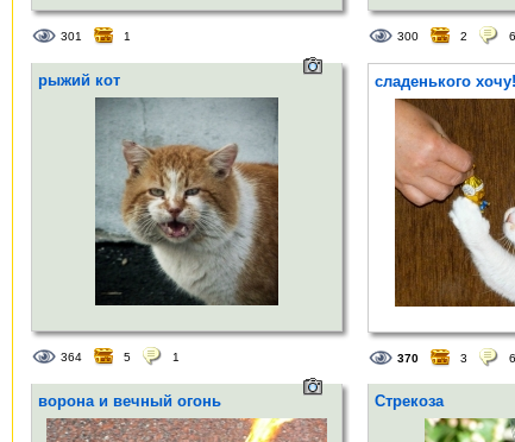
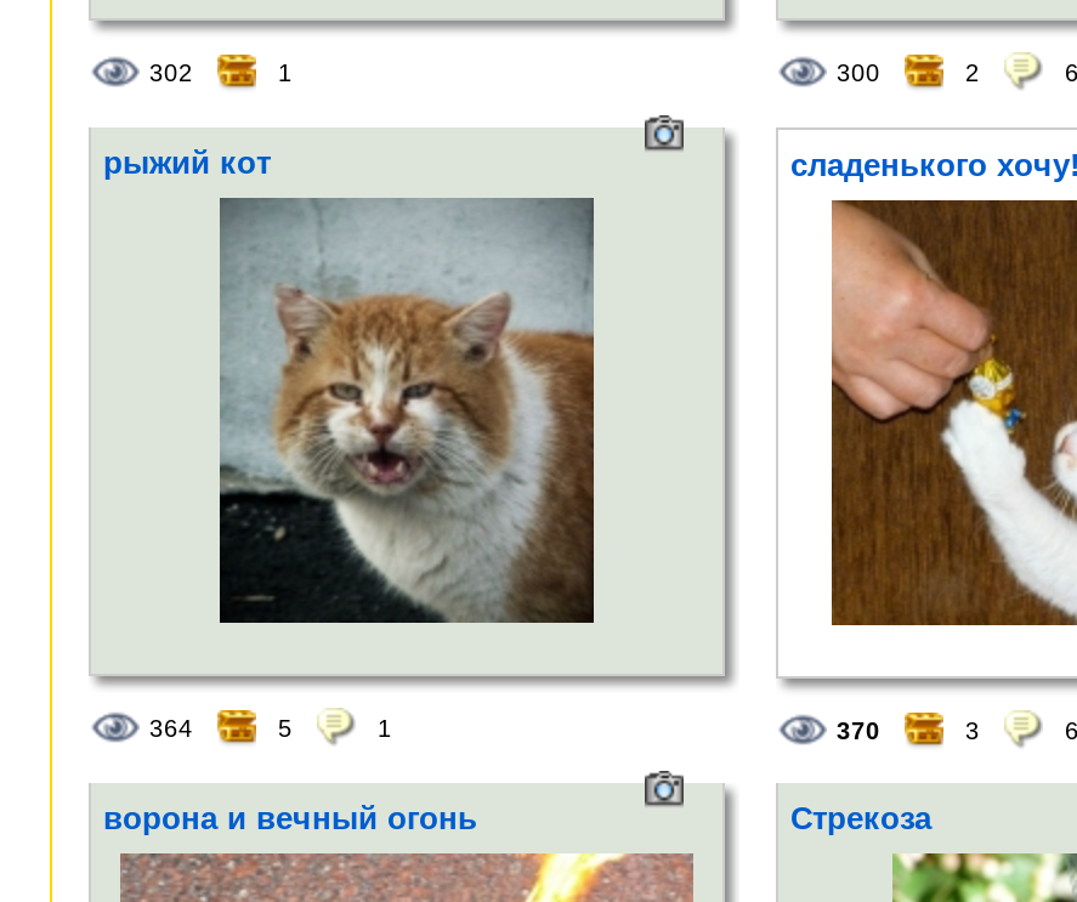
[61,29,82,43] 301 -> [149,59,193,86] 302

